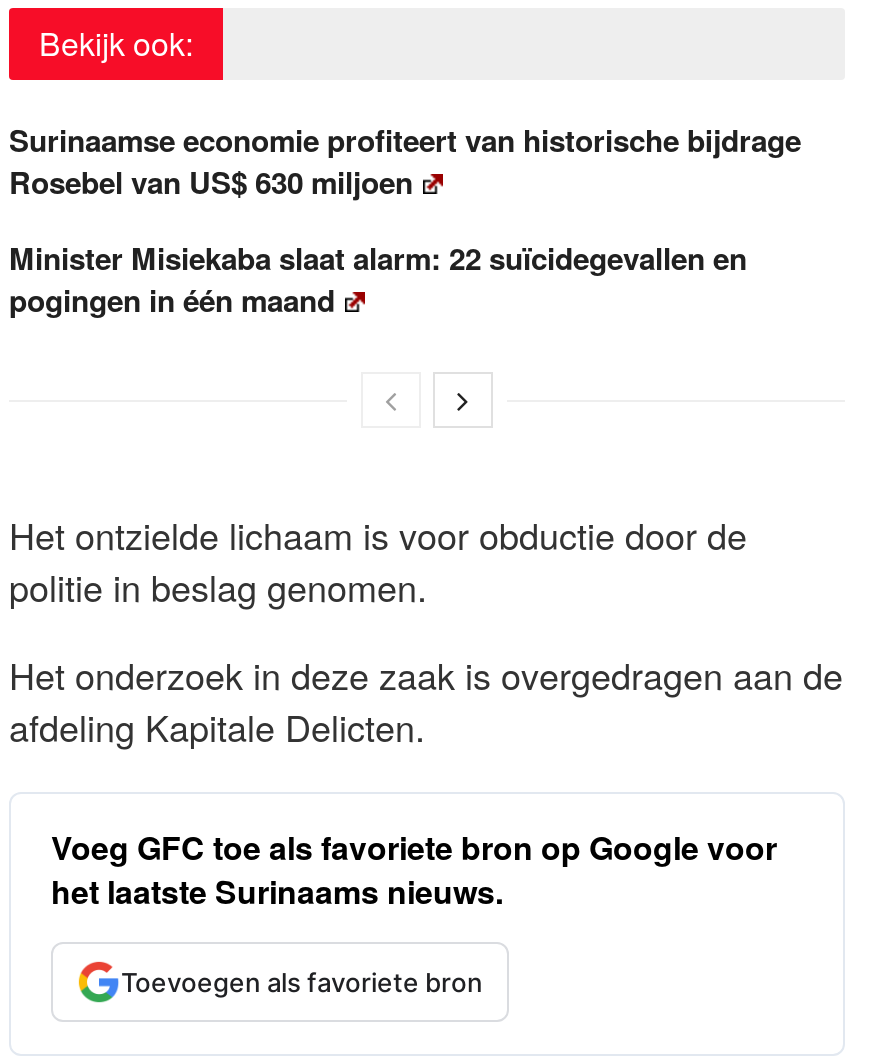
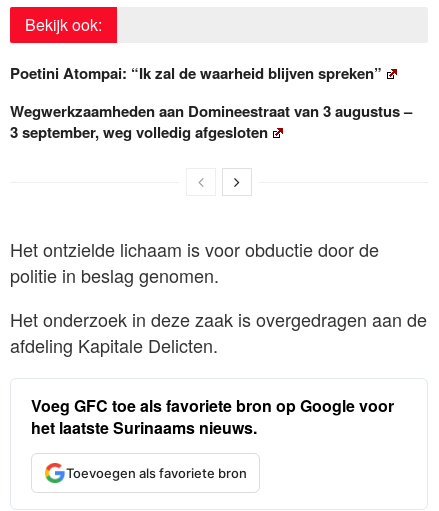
[9,118,801,204] Surinaamse economie profiteert van historische bijdrage | Rosebel van US$ 630 miljoen -> [10,62,382,84] Poetini Atompai: “Ik zal de waarheid blijven spreken”
[9,236,747,322] Minister Misiekaba slaat alarm: 22 suïcidegevallen en | pogingen in één maand -> [10,100,412,143] Wegwerkzaamheden aan Domineestraat van 3 augustus – | 3 september, weg volledig afgesloten

